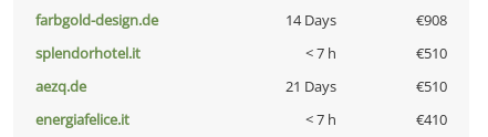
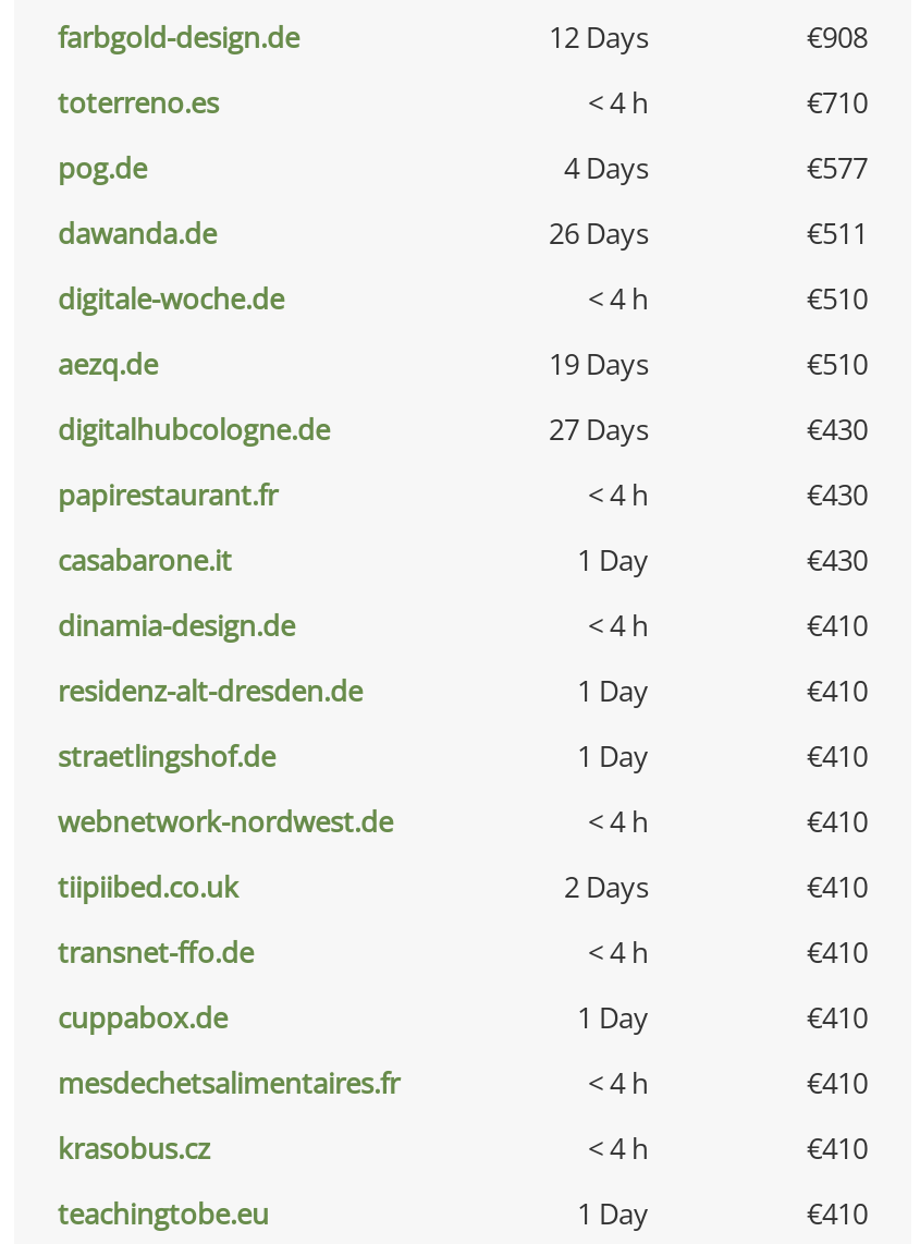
[285,10,336,30] 14 Days -> [549,17,649,57] 12 Days
[35,43,336,63] splendorhotel.it | < 7 h -> [58,83,868,318] toterreno.es | < 4 h | €710 | pog.de | 4 Days | €577 | dawanda.de | 26 Days | €511 | digitale-woche.de | < 4 h
[285,76,336,96] 21 Days -> [549,344,649,383] 19 Days
[35,109,336,129] energiafelice.it | < 7 h -> [58,410,868,1233] digitalhubcologne.de | 27 Days | €430 | papirestaurant.fr | < 4 h | €430 | casabarone.it | 1 Day | €430 | dinamia-design.de | < 4 h | €410 | residenz-alt-dresden.de | 1 Day | €410 | straetlingshof.de | 1 Day | €410 | webnetwork-nordwest.de | < 4 h | €410 | tiipiibed.co.uk | 2 Days | €410 | transnet-ffo.de | < 4 h | €410 | cuppabox.de | 1 Day | €410 | mesdechetsalimentaires.fr | < 4 h | €410 | krasobus.cz | < 4 h | €410 | teachingtobe.eu | 1 Day

